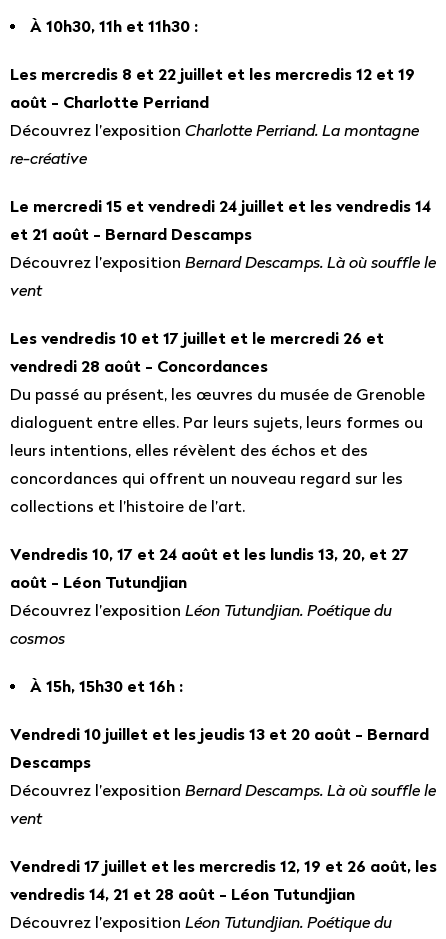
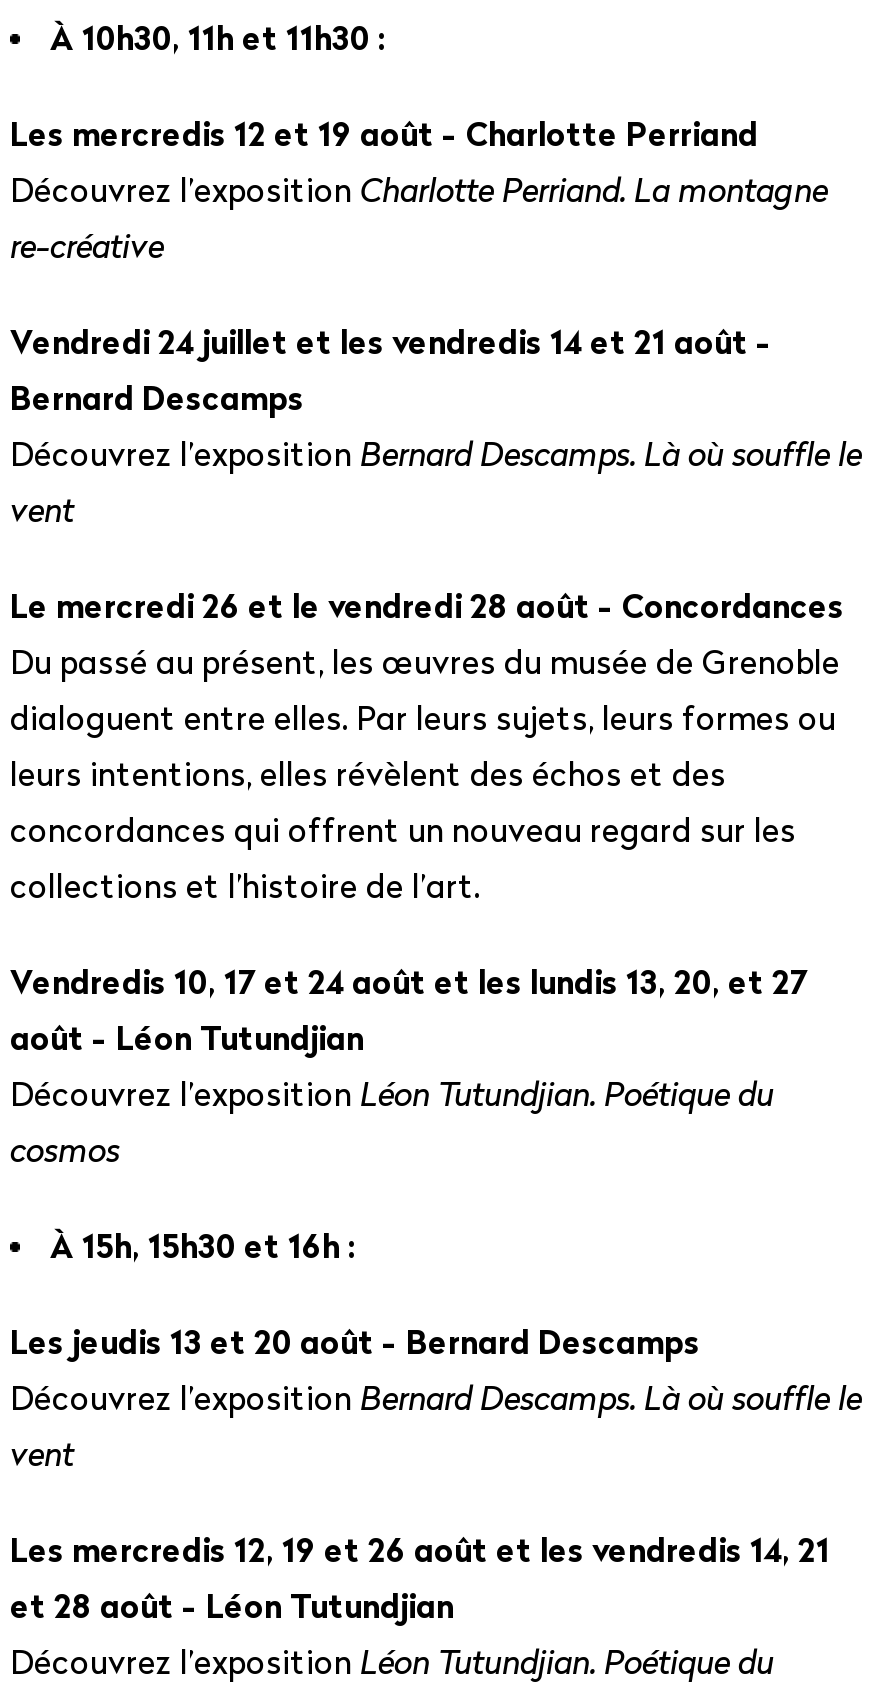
[10,67,415,111] Les mercredis 8 et 22 juillet et les mercredis 12 et 19 | août - Charlotte Perriand -> [10,121,758,153] Les mercredis 12 et 19 août - Charlotte Perriand
[10,199,431,215] Le mercredi 15 et vendredi 24 juillet et les vendredis 14 -> [10,329,772,361] Vendredi 24 juillet et les vendredis 14 et 21 août -
[10,227,252,243] et 21 août - Bernard Descamps -> [10,385,304,417] Bernard Descamps
[10,331,384,375] Les vendredis 10 et 17 juillet et le mercredi 26 et | vendredi 28 août - Concordances -> [10,593,844,625] Le mercredi 26 et le vendredi 28 août - Concordances
[10,727,429,771] Vendredi 10 juillet et les jeudis 13 et 20 août - Bernard | Descamps -> [10,1329,700,1361] Les jeudis 13 et 20 août - Bernard Descamps
[10,859,437,875] Vendredi 17 juillet et les mercredis 12, 19 et 26 août, les -> [10,1537,830,1569] Les mercredis 12, 19 et 26 août et les vendredis 14, 21
[10,887,355,903] vendredis 14, 21 et 28 août - Léon Tutundjian -> [10,1593,454,1625] et 28 août - Léon Tutundjian

